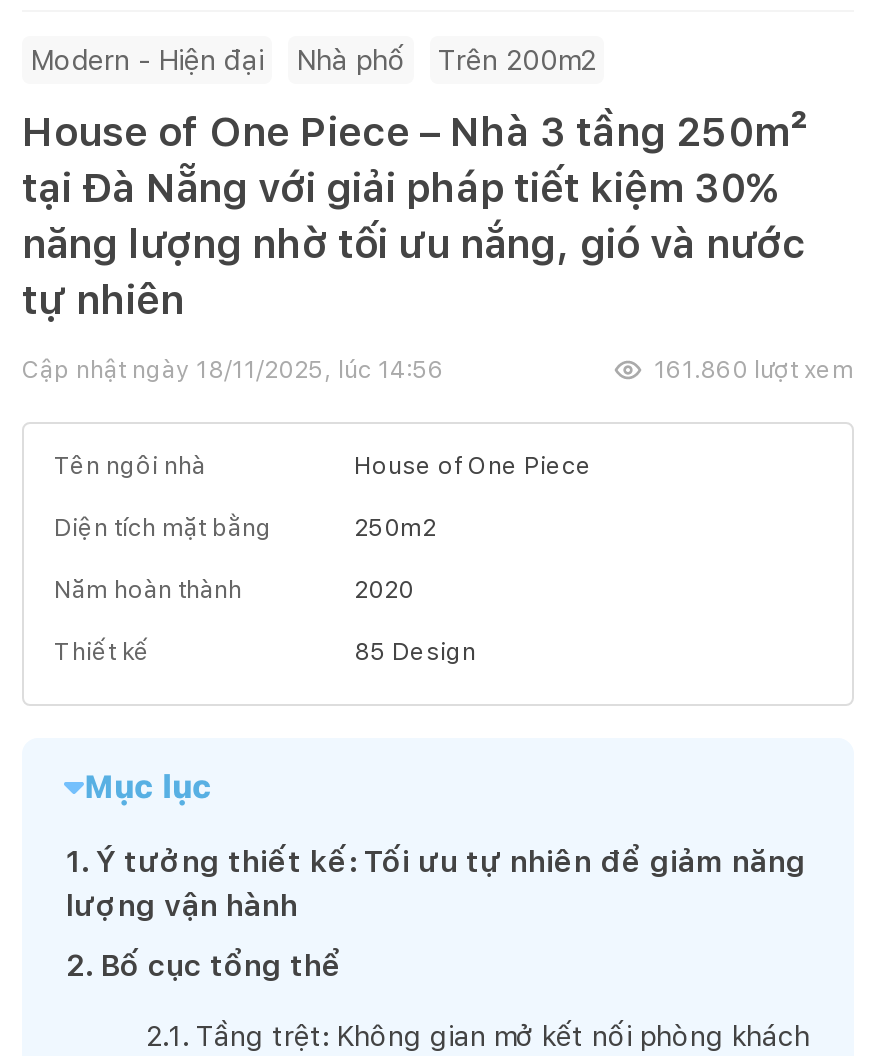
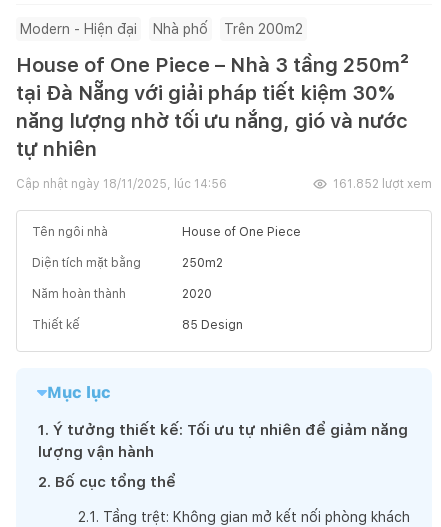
[654,356,854,384] 161.860 lượt xem -> [333,177,432,191] 161.852 lượt xem

